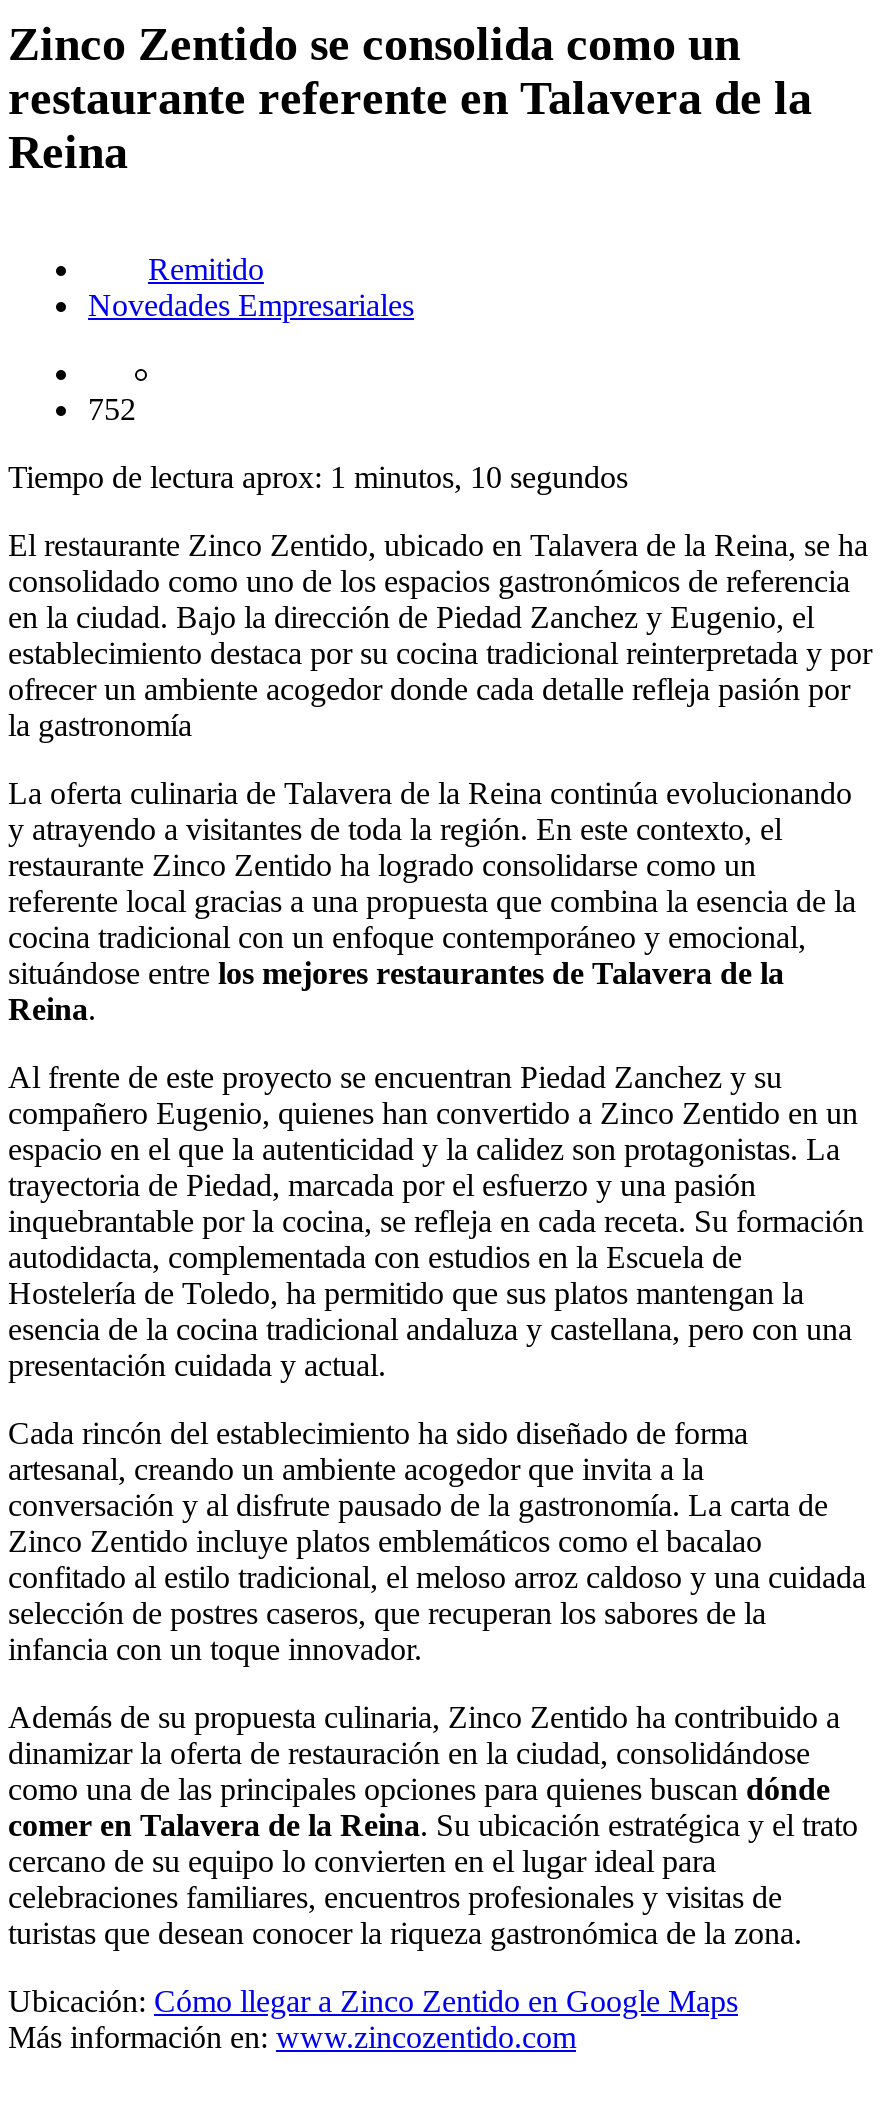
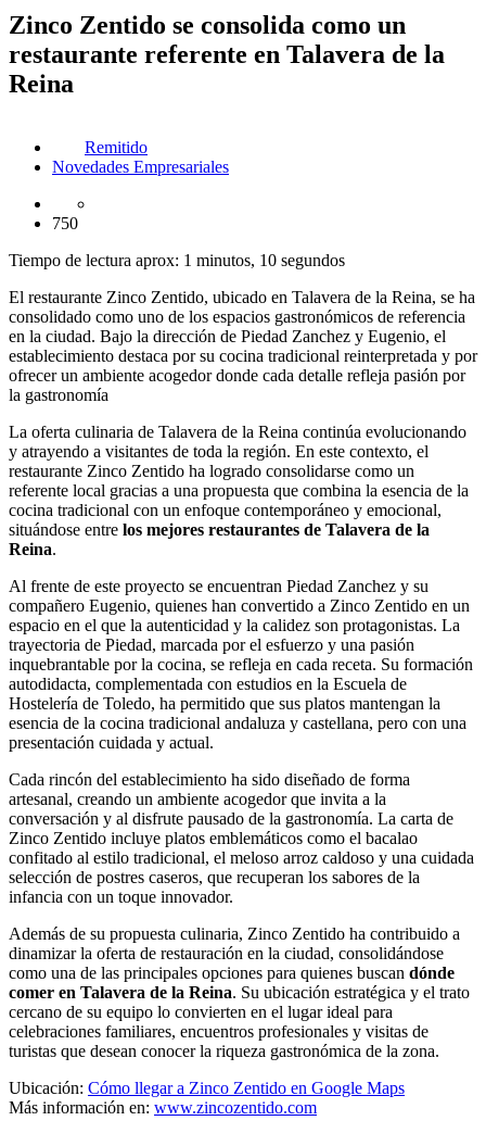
[88,392,136,426] 752 -> [52,214,78,233] 750

